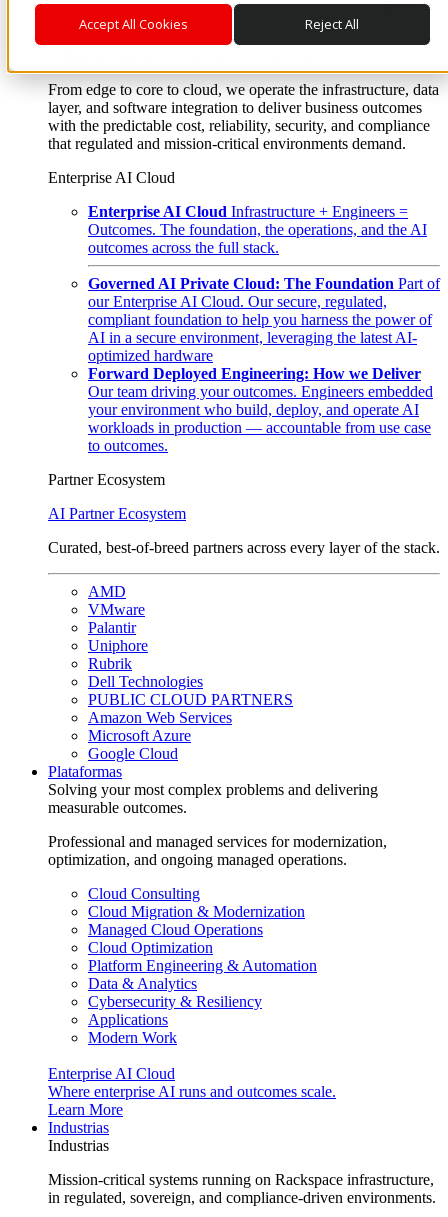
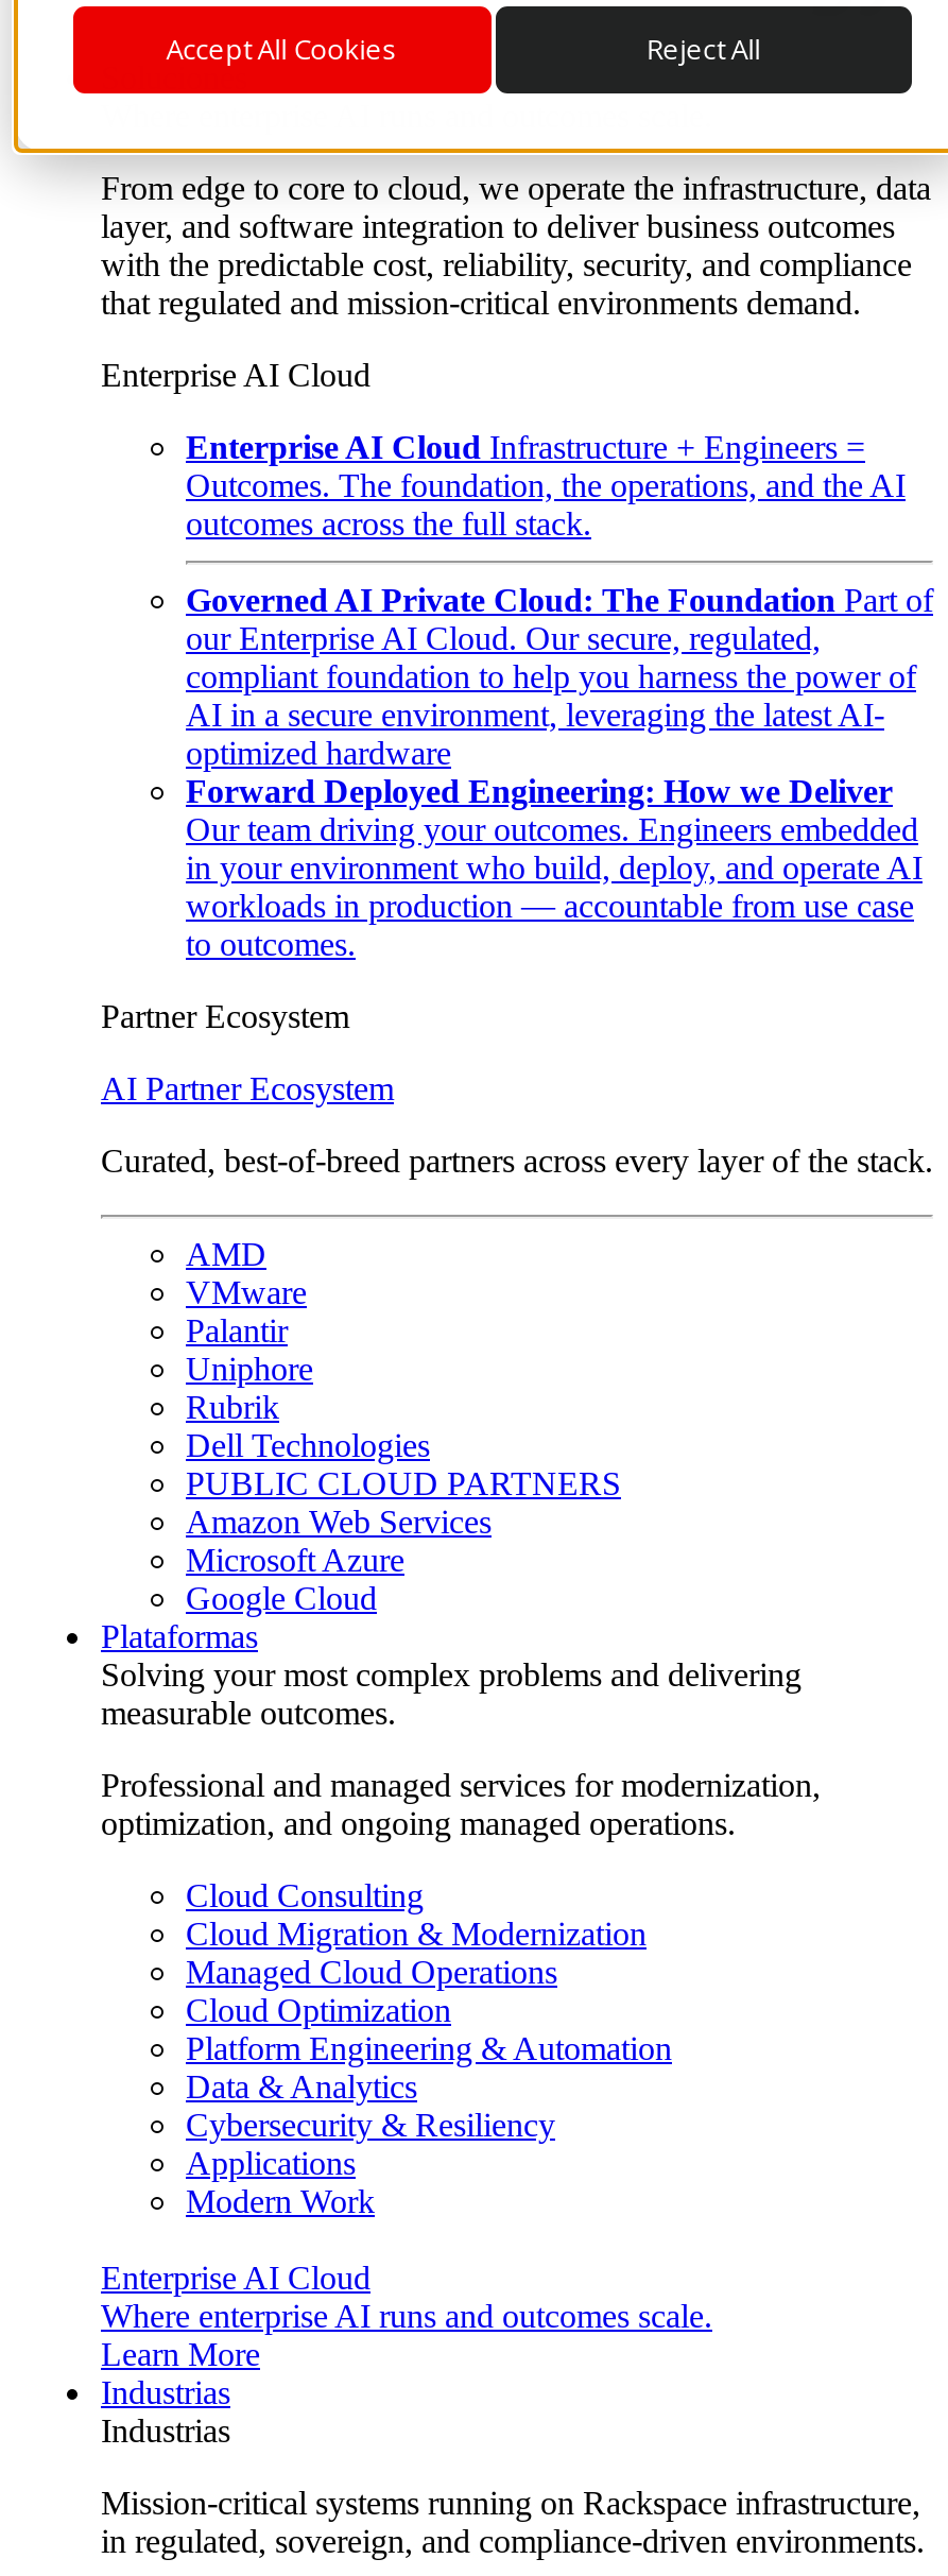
[88,401,419,418] your environment who build, deploy, and operate AI -> [186,850,923,886] in your environment who build, deploy, and operate AI

